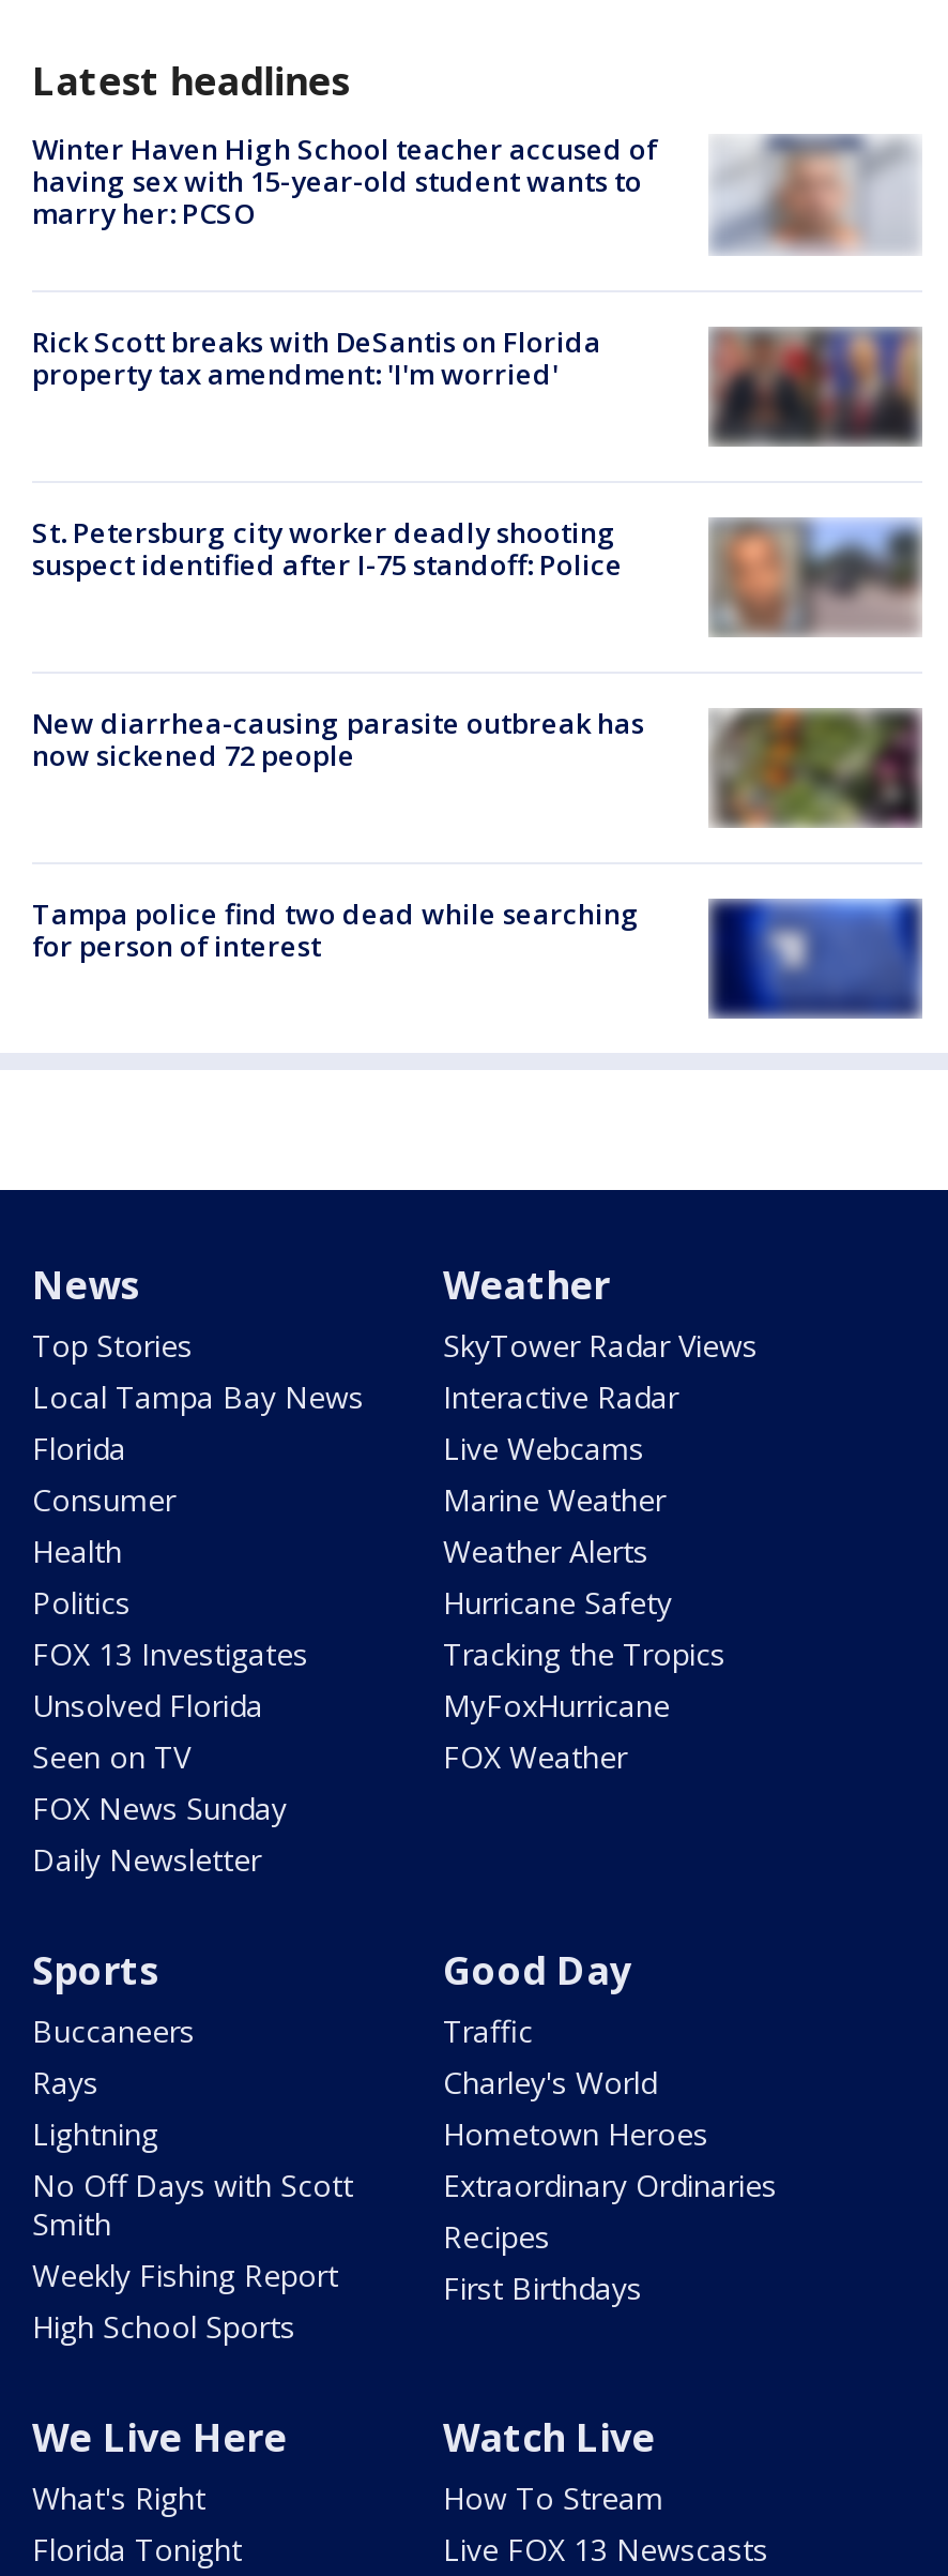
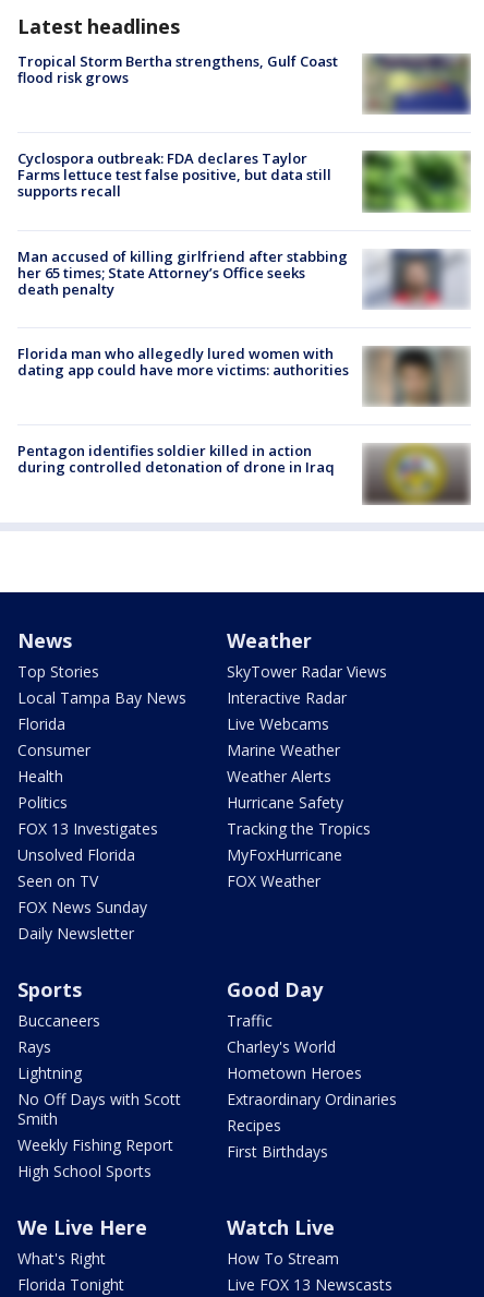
[32,130,920,254] [image] | Winter Haven High School teacher accused of | having sex with 15-year-old student wants to | marry her: PCSO -> [17,51,471,115] [image] | Tropical Storm Bertha strengthens, Gulf Coast | flood risk grows
[32,321,601,392] Rick Scott breaks with DeSantis on Florida | property tax amendment: 'I'm worried' -> [17,149,331,201] Cyclospora outbreak: FDA declares Taylor | Farms lettuce test false positive, but data still | supports recall
[708,327,922,447] [image] -> [363,151,470,213] [image]
[32,512,922,637] [image] | St. Petersburg city worker deadly shooting | suspect identified after I-75 standoff: Police -> [17,246,470,309] [image] | Man accused of killing girlfriend after stabbing | her 65 times; State Attorney’s Office seeks | death penalty
[32,703,922,826] [image] | New diarrhea-causing parasite outbreak has | now sickened 72 people -> [17,343,470,405] [image] | Florida man who allegedly lured women with | dating app could have more victims: authorities
[32,894,922,1019] [image] | Tampa police find two dead while searching | for person of interest -> [17,441,471,505] [image] | Pentagon identifies soldier killed in action | during controlled detonation of drone in Iraq

